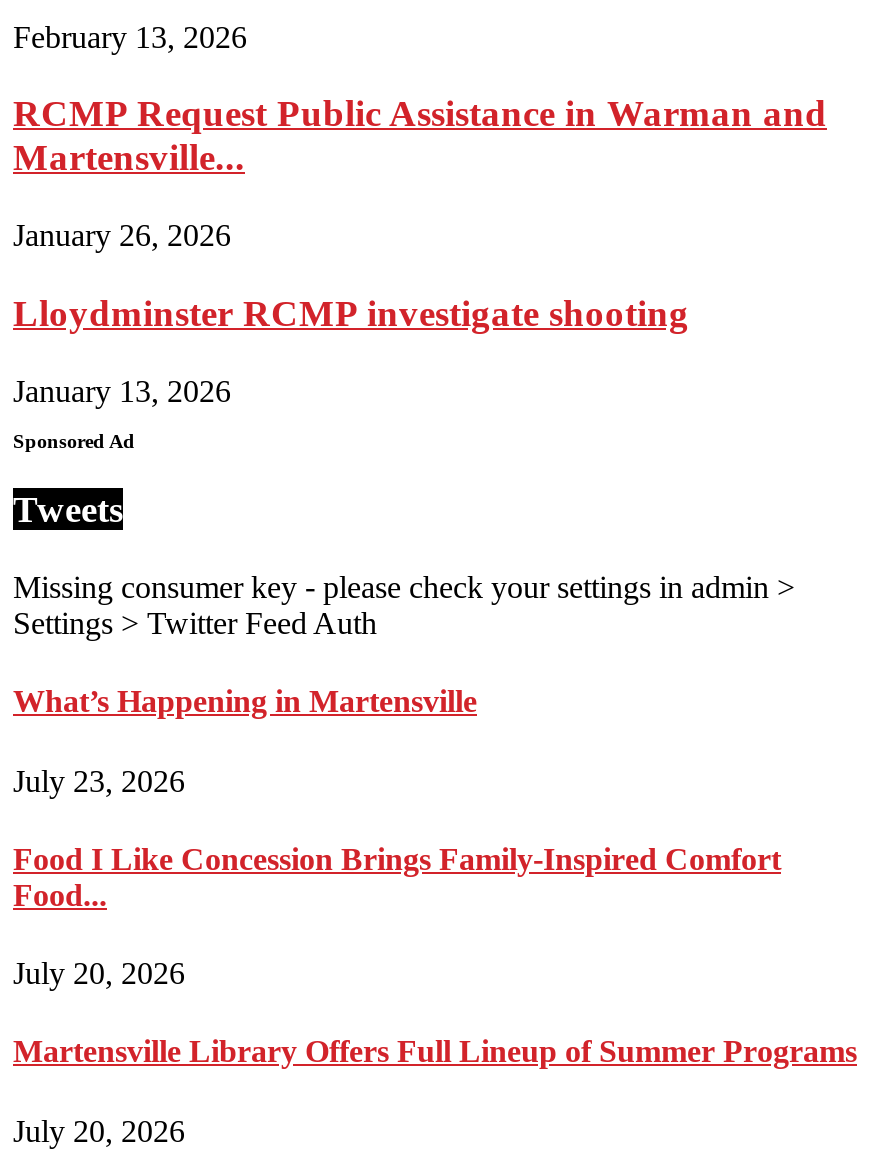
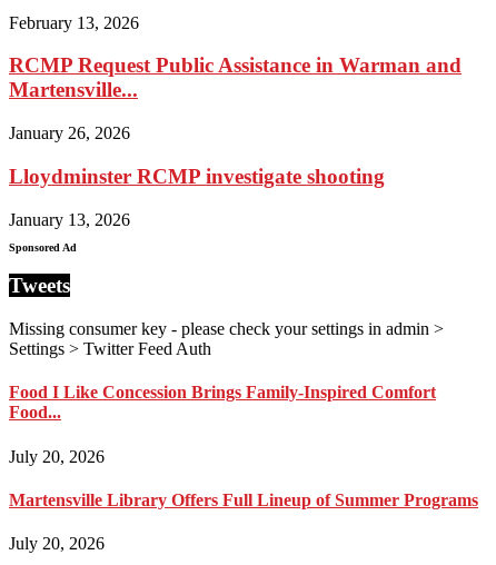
[13,685,477,797] What’s Happening in Martensville | July 23, 2026 -> none

